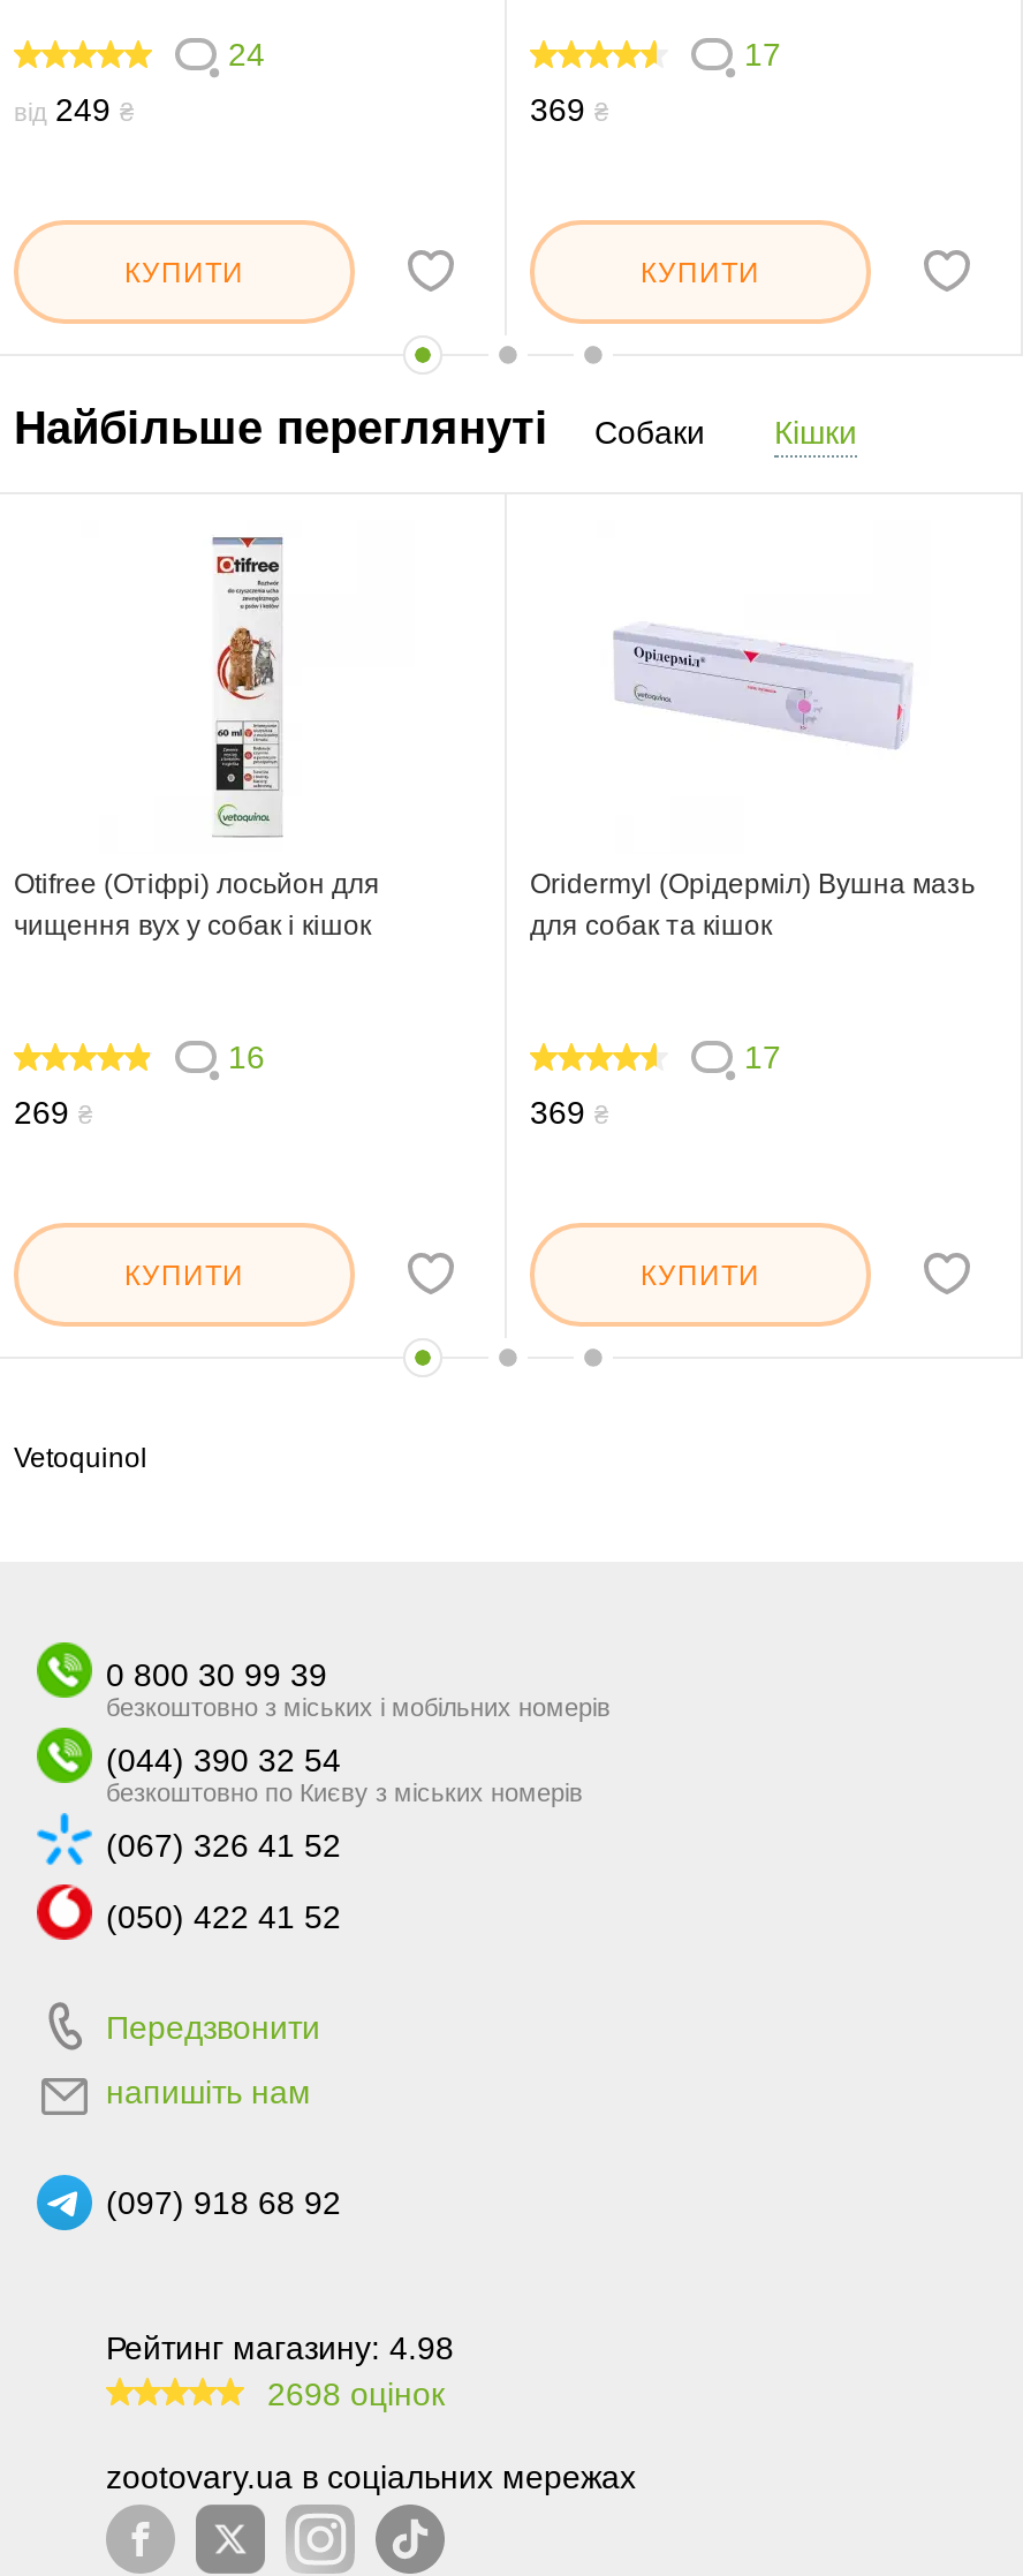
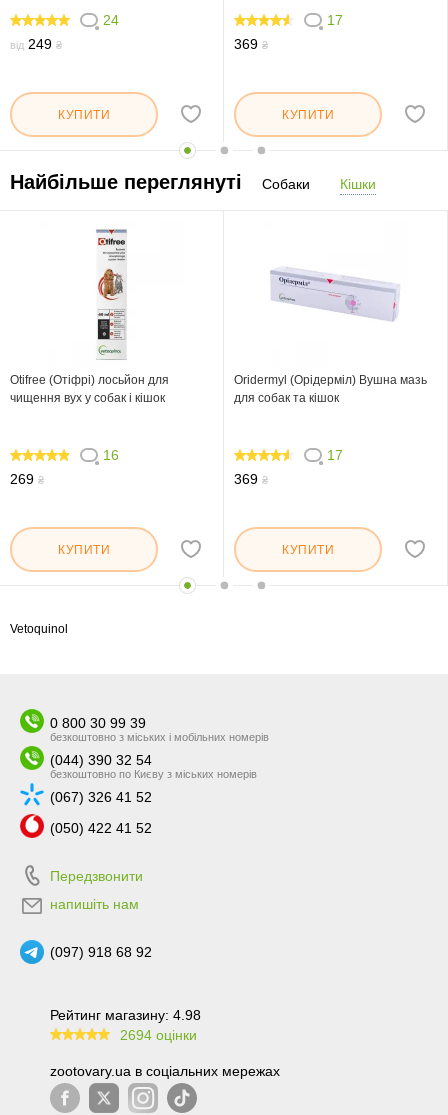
[267,2376,445,2413] 2698 оцінок -> [120,1027,197,1043] 2694 оцінки

